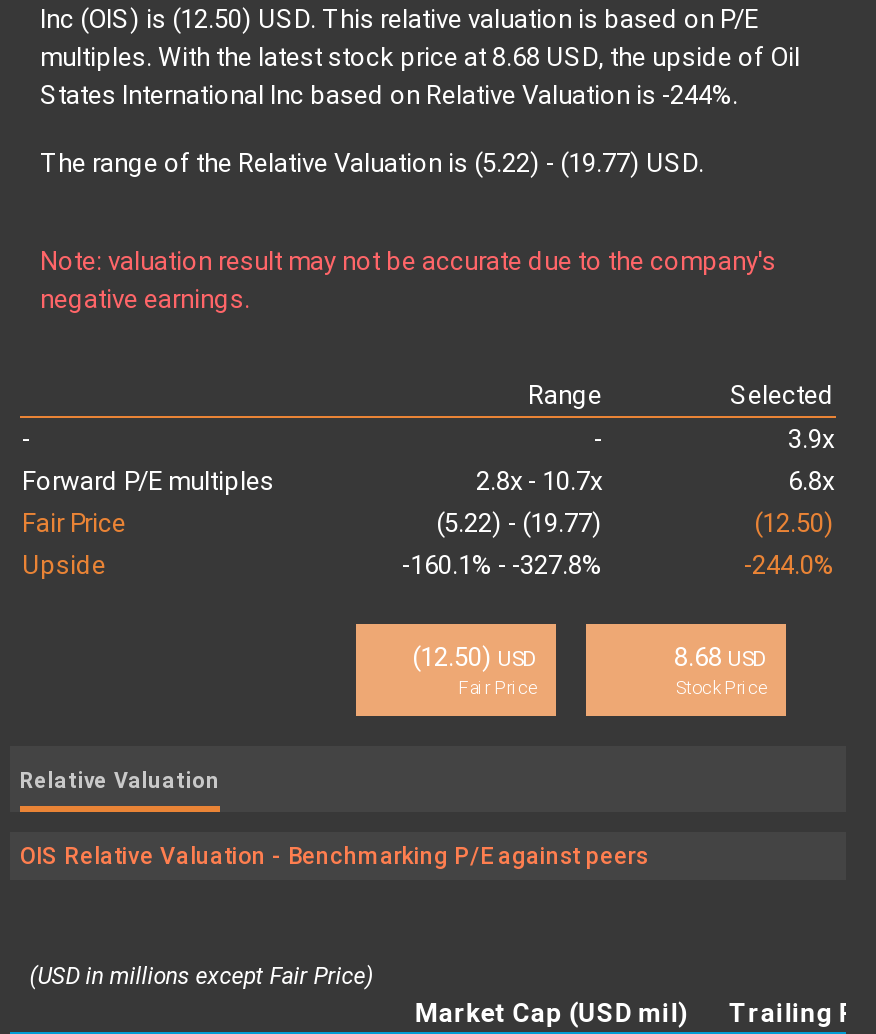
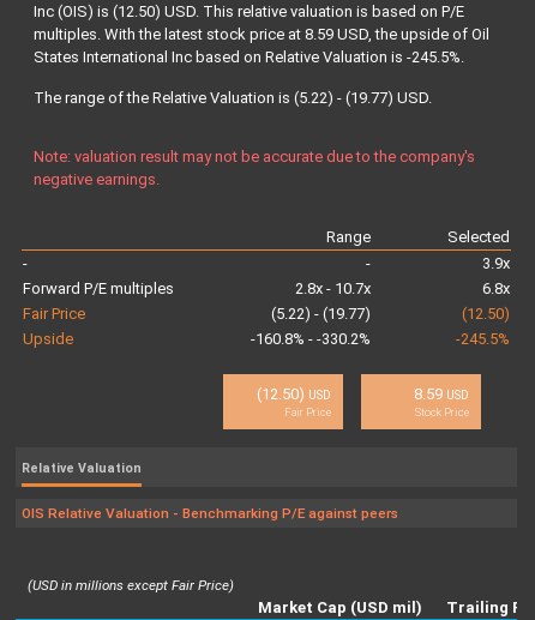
[40,42,800,72] multiples. With the latest stock price at 8.68 USD, the upside of Oil -> [34,25,489,43] multiples. With the latest stock price at 8.59 USD, the upside of Oil
[40,80,738,110] States International Inc based on Relative Valuation is -244%. -> [34,48,464,66] States International Inc based on Relative Valuation is -245.5%.
[402,550,602,580] -160.1% - -327.8% -> [251,330,371,348] -160.8% - -330.2%
[744,550,834,580] -244.0% -> [456,330,510,348] -245.5%
[674,642,766,672] 8.68 USD -> [414,385,469,403] 8.59 USD

